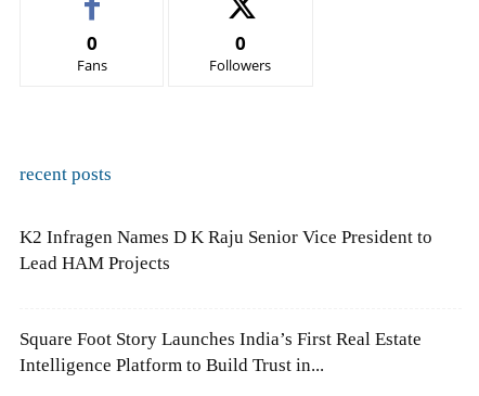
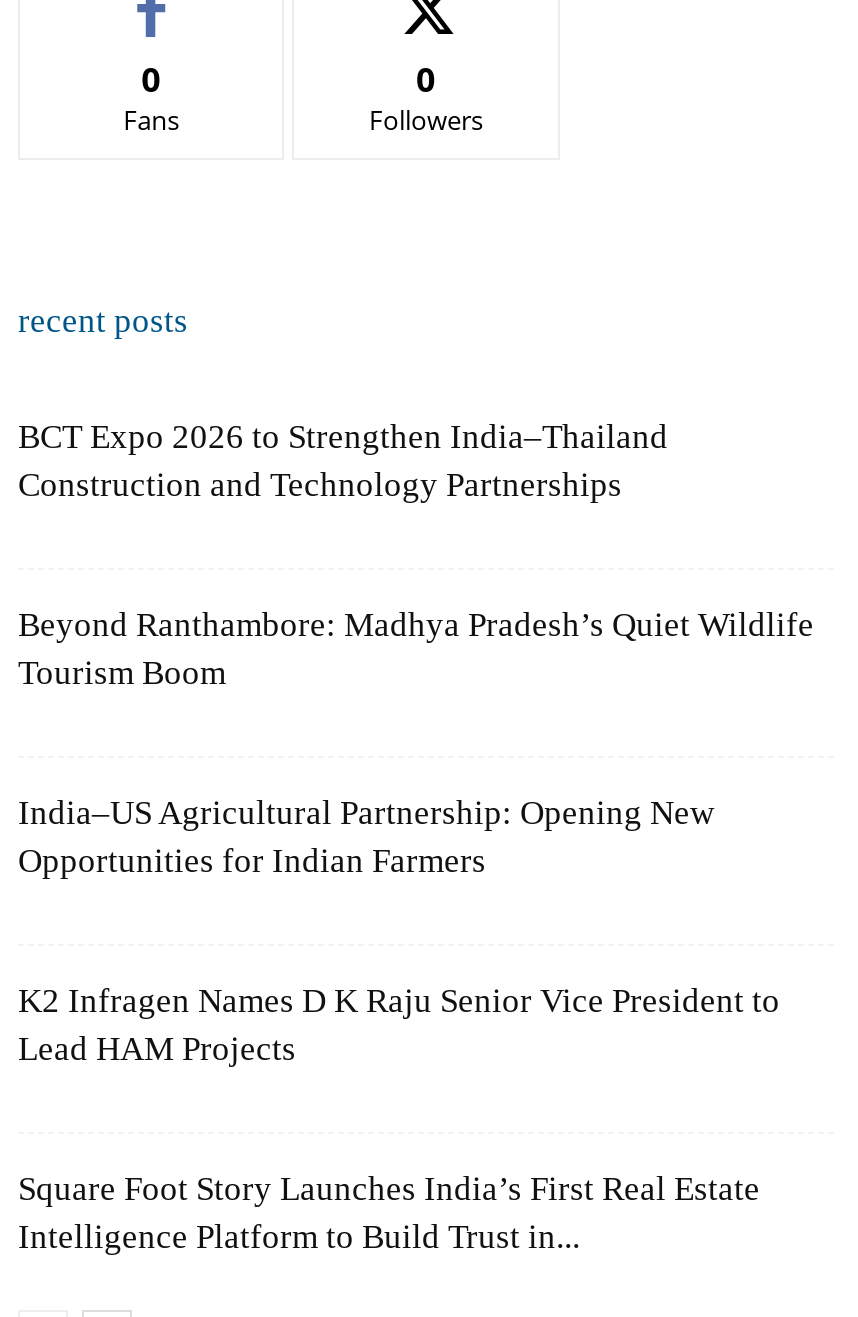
none -> [18,419,668,505] BCT Expo 2026 to Strengthen India–Thailand | Construction and Technology Partnerships
none -> [18,607,814,693] Beyond Ranthambore: Madhya Pradesh’s Quiet Wildlife | Tourism Boom
none -> [18,795,714,881] India–US Agricultural Partnership: Opening New | Opportunities for Indian Farmers

